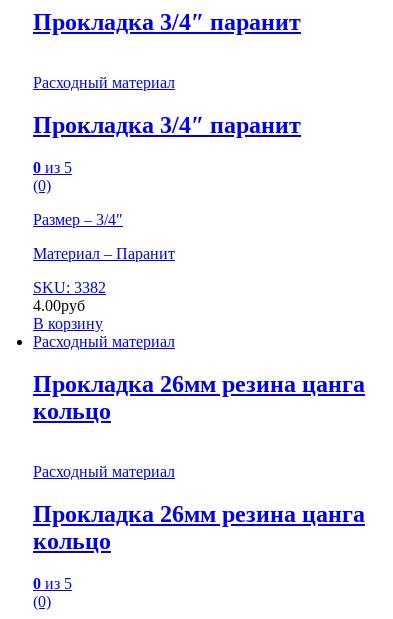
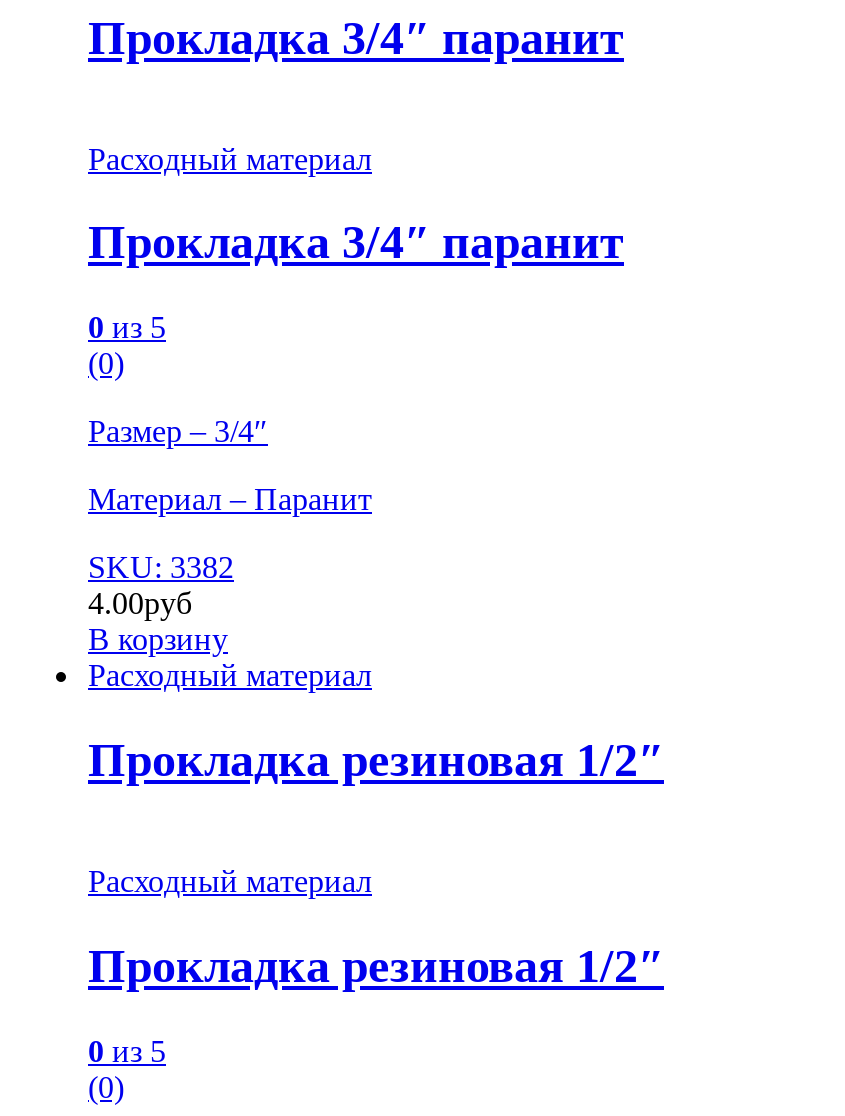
[33,371,365,424] Прокладка 26мм резина цанга | кольцо -> [88,734,664,786] Прокладка резиновая 1/2″
[33,501,365,554] Прокладка 26мм резина цанга | кольцо -> [88,940,664,992] Прокладка резиновая 1/2″

